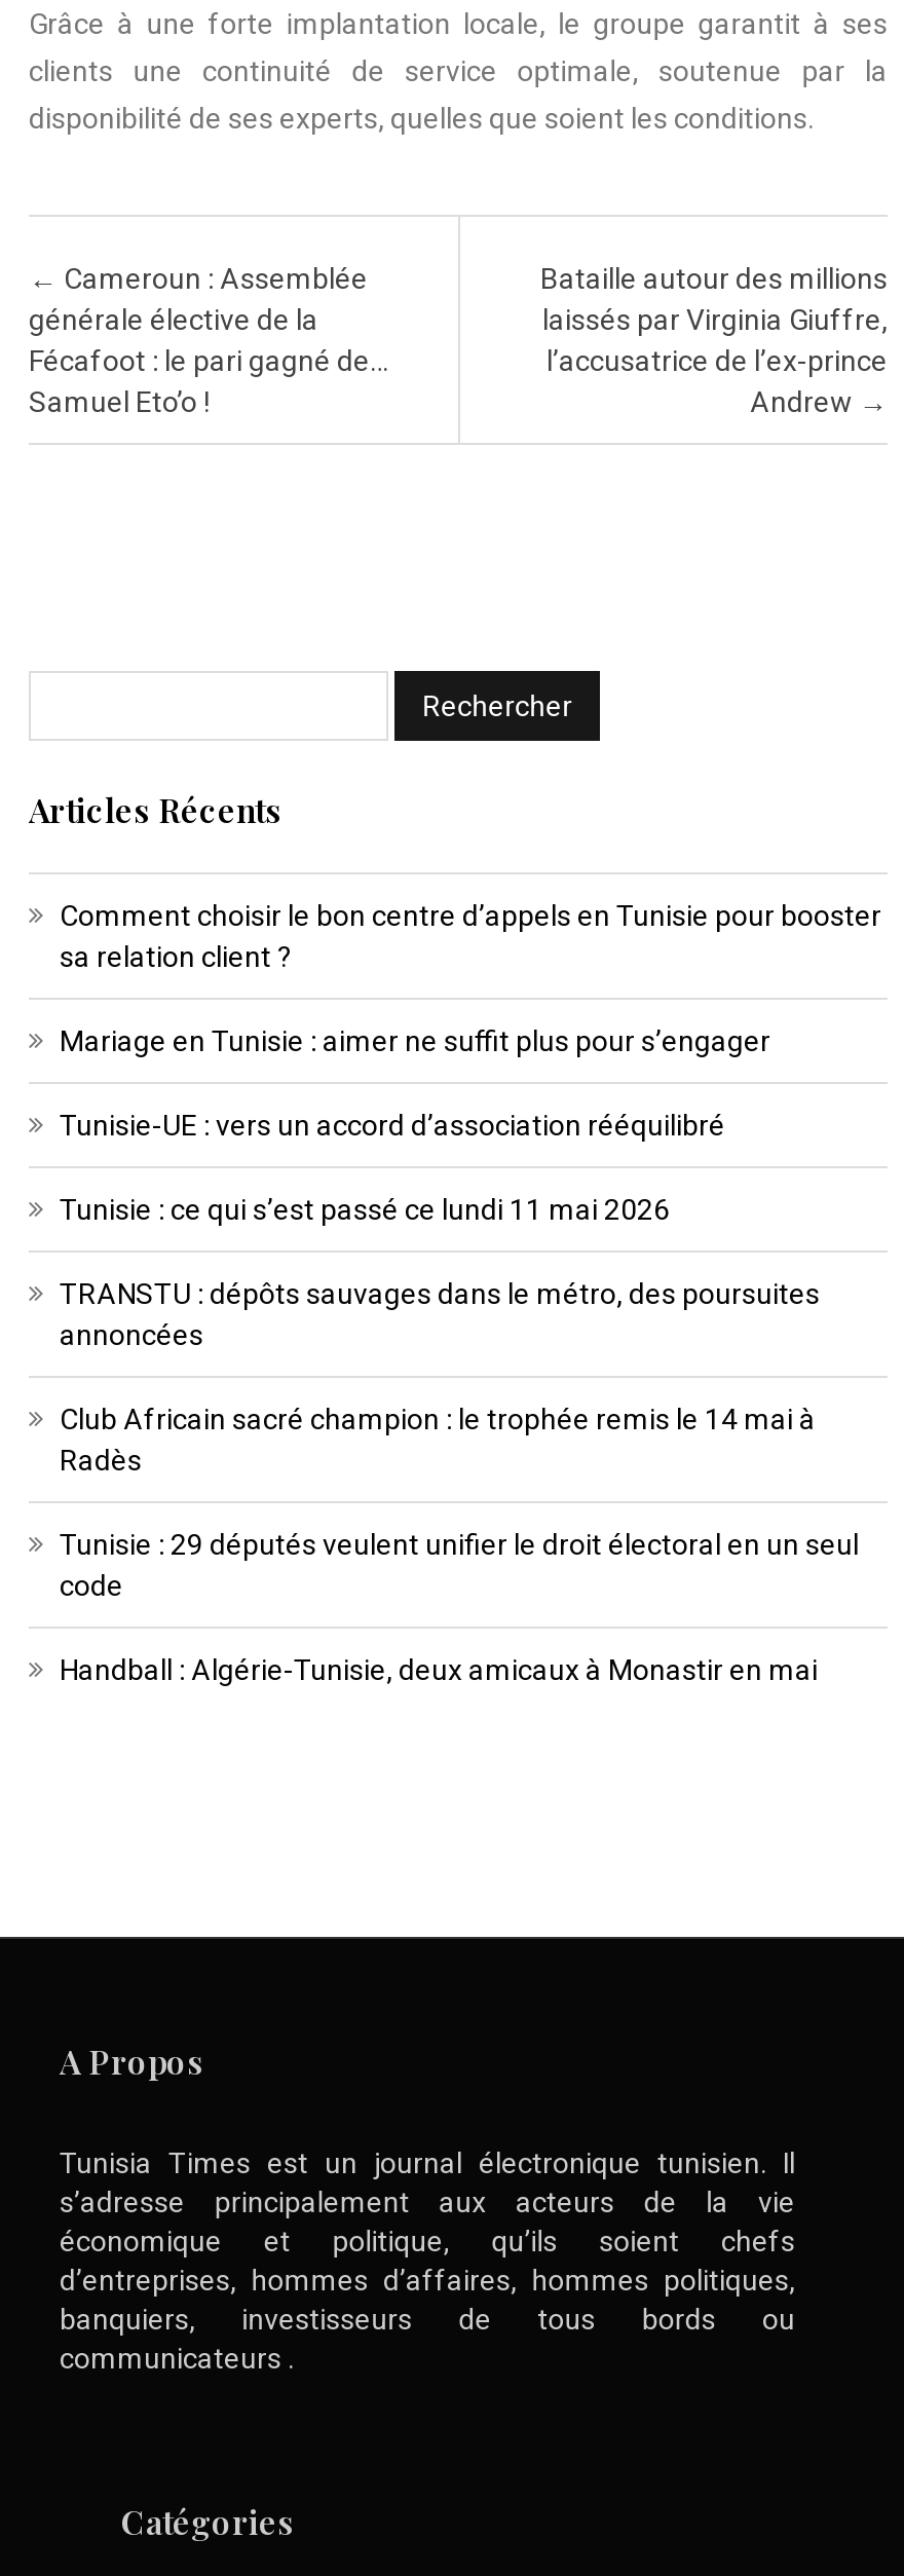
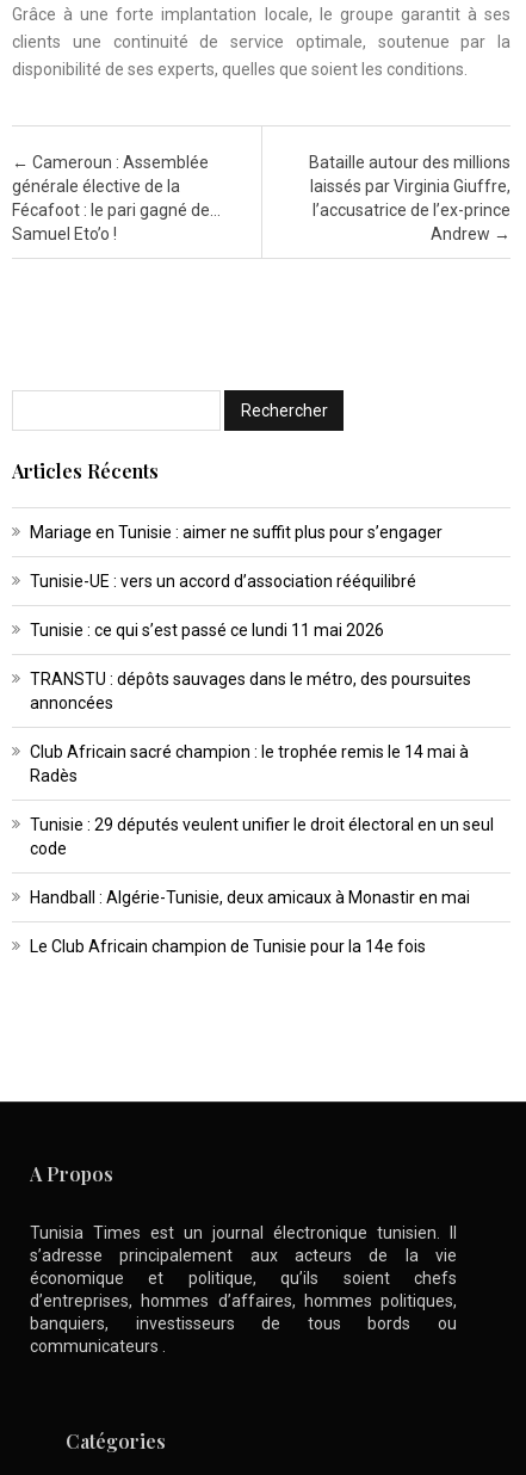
[60,899,881,973] Comment choisir le bon centre d’appels en Tunisie pour booster | sa relation client ? -> none
moved [60,1025,859,1686] -> [30,522,494,906]: Mariage en Tunisie : aimer ne suffit plus pour s’engager | Tunisie-UE : vers un accord d’association rééquilibré | Tunisie : ce qui s’est passé ce lundi 11 mai 2026 | ... | code | Handball : Algérie-Tunisie, deux amicaux à Monastir en mai
none -> [30,936,426,955] Le Club Africain champion de Tunisie pour la 14e fois

